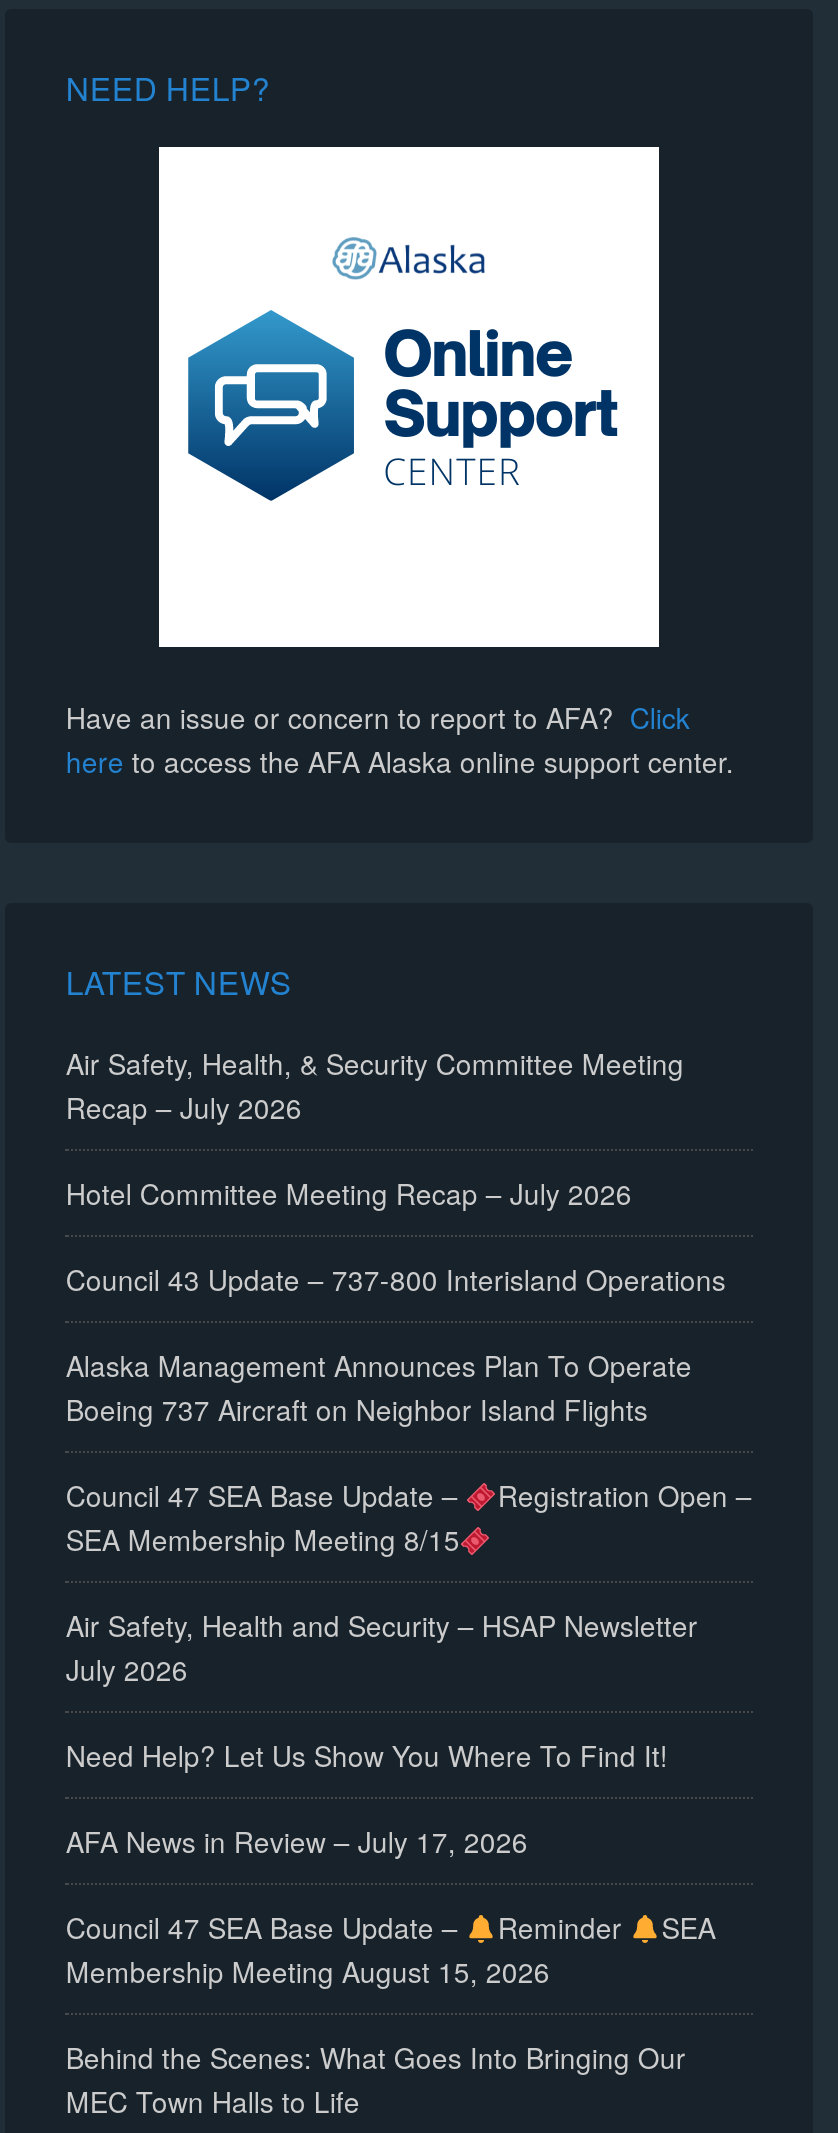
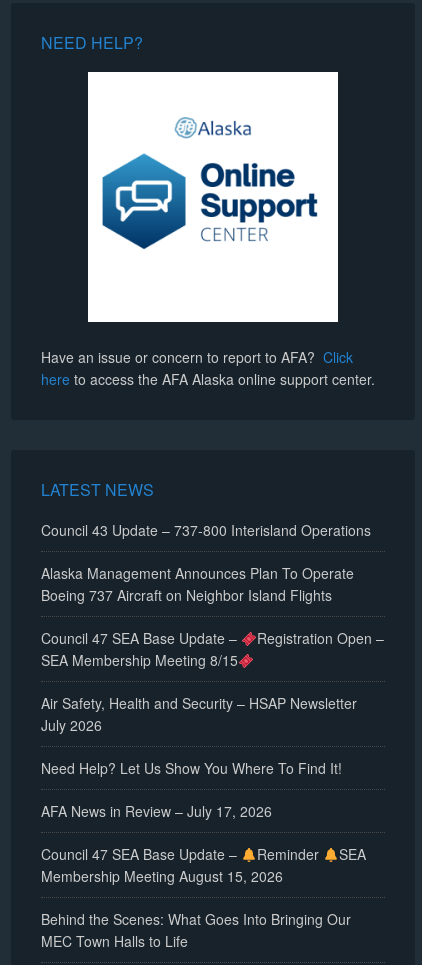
[66,1043,684,1213] Air Safety, Health, & Security Committee Meeting | Recap – July 2026 | Hotel Committee Meeting Recap – July 2026 -> none

